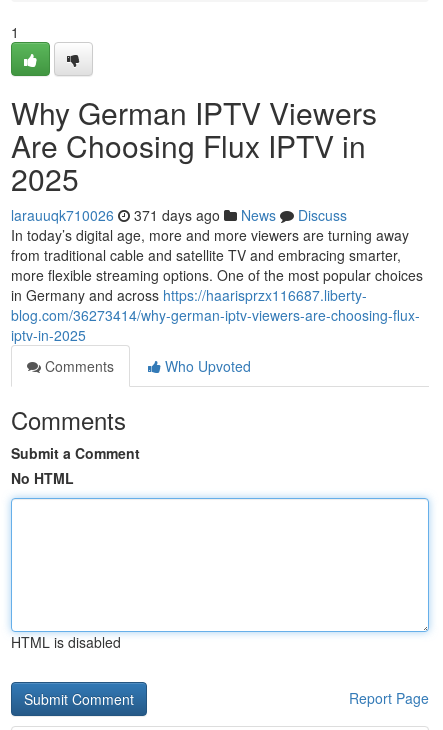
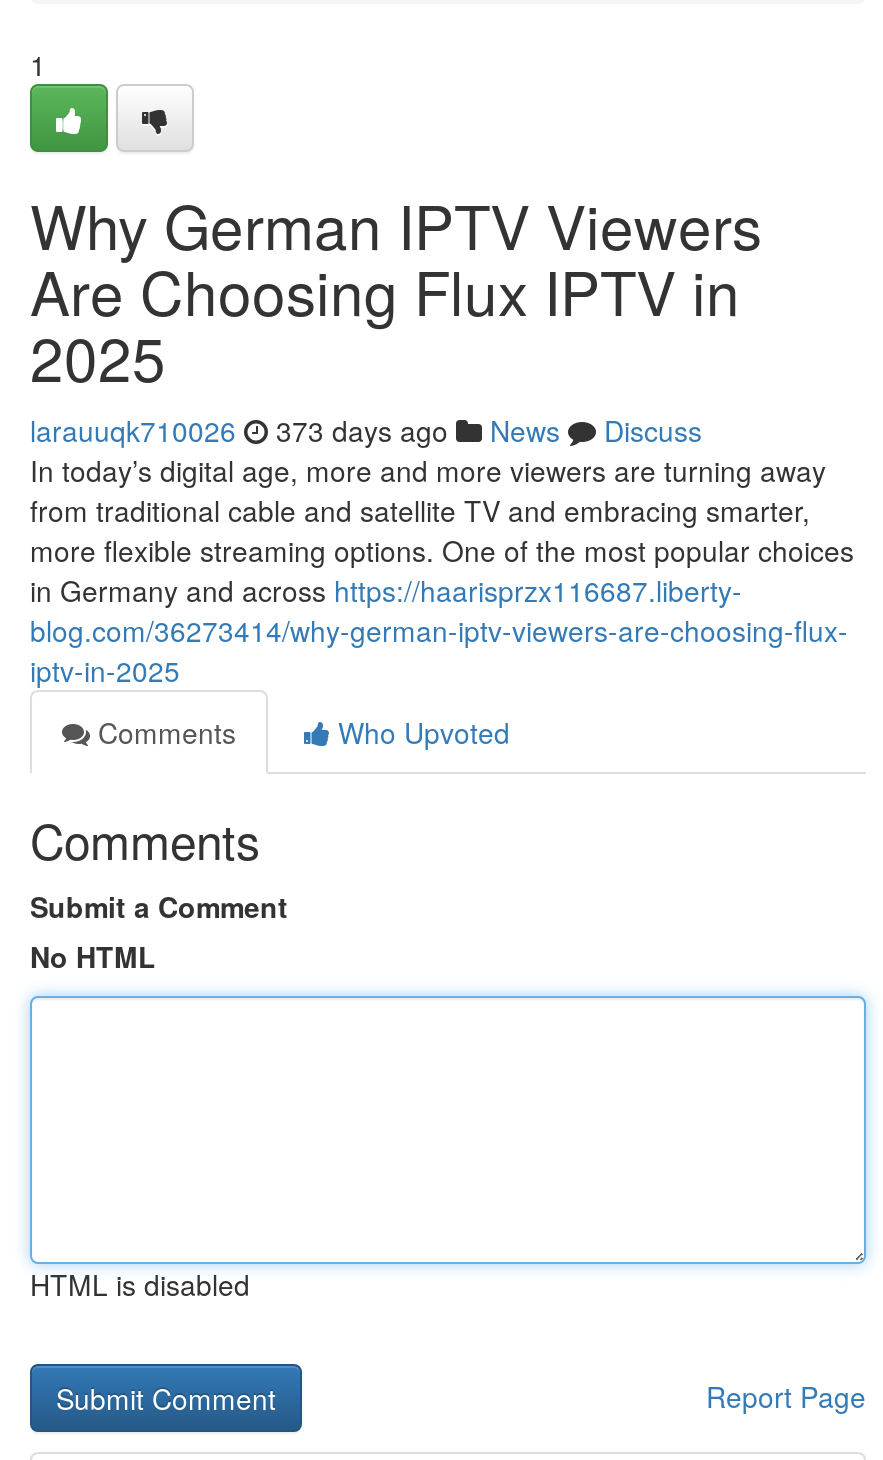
[11,205,347,225] larauuqk710026 371 days ago News Discuss -> [30,410,702,450] larauuqk710026 373 days ago News Discuss

